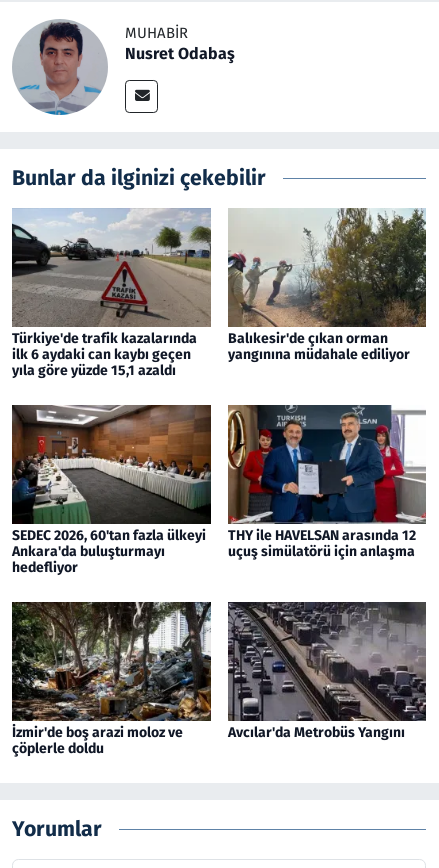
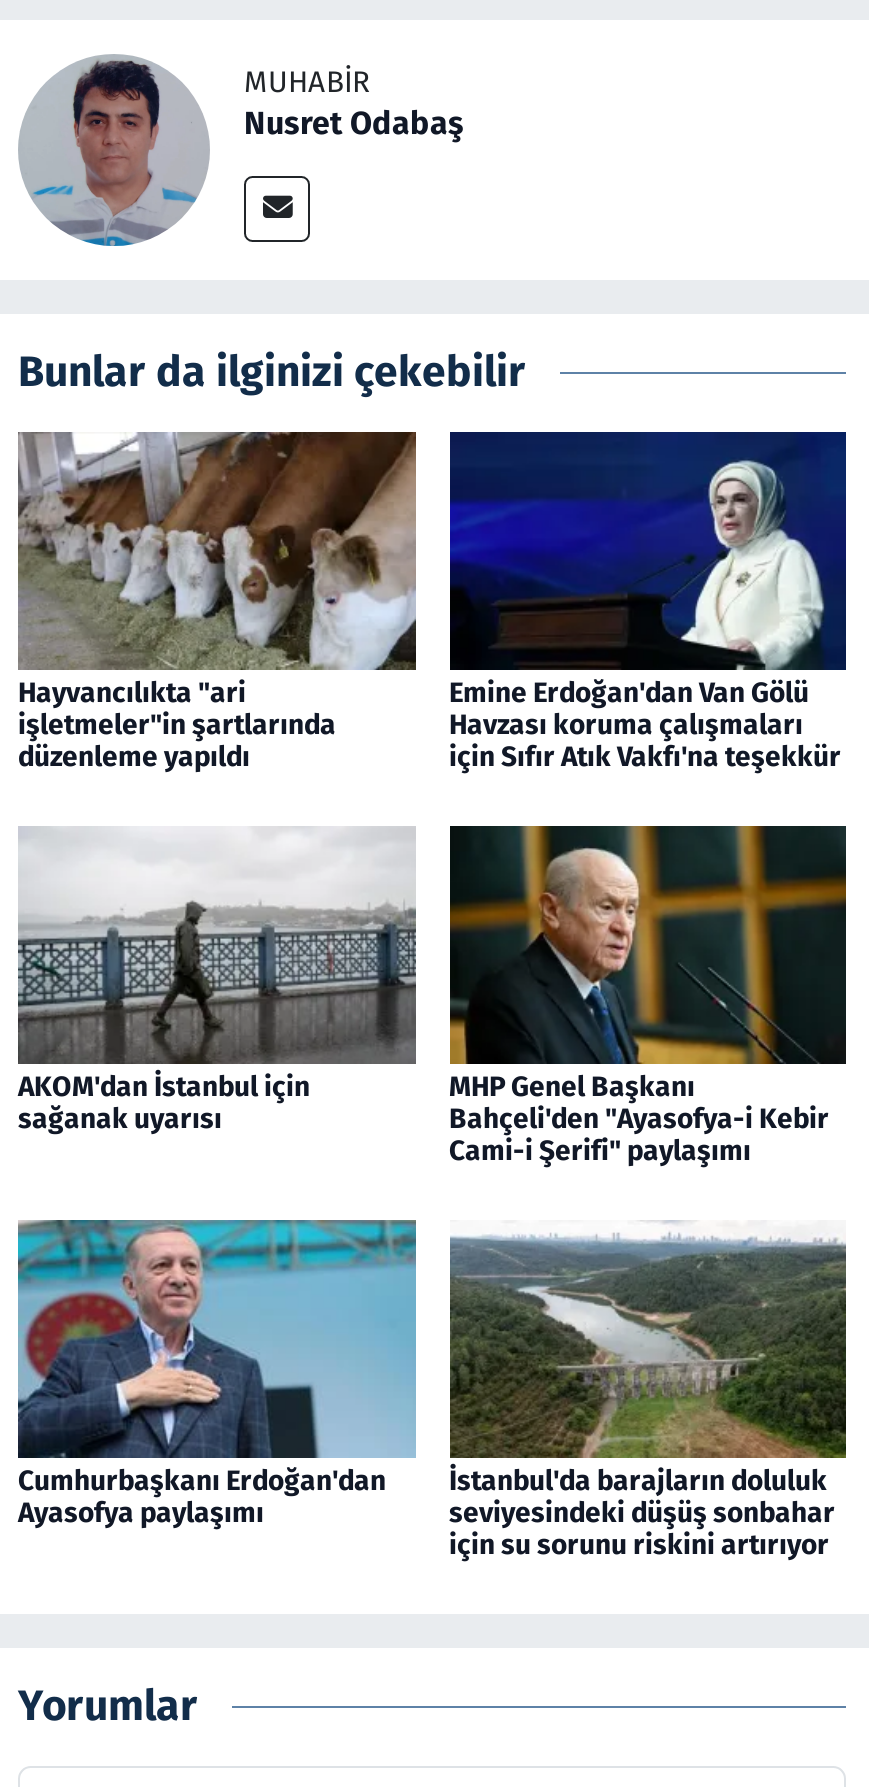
[12,208,212,379] [image] | Türkiye'de trafik kazalarında | ilk 6 aydaki can kaybı geçen | yıla göre yüzde 15,1 azaldı -> [18,430,416,775] [image] | Hayvancılıkta "ari | işletmeler"in şartlarında | düzenleme yapıldı
[227,207,427,363] [image] | Balıkesir'de çıkan orman | yangınına müdahale ediliyor -> [448,430,848,775] [image] | Emine Erdoğan'dan Van Gölü | Havzası koruma çalışmaları | için Sıfır Atık Vakfı'na teşekkür
[11,404,212,576] [image] | SEDEC 2026, 60'tan fazla ülkeyi | Ankara'da buluşturmayı | hedefliyor -> [16,826,418,1137] [image] | AKOM'dan İstanbul için | sağanak uyarısı
[227,404,427,560] [image] | THY ile HAVELSAN arasında 12 | uçuş simülatörü için anlaşma -> [448,824,848,1169] [image] | MHP Genel Başkanı | Bahçeli'den "Ayasofya-i Kebir | Cami-i Şerifi" paylaşımı
[11,601,212,757] [image] | İzmir'de boş arazi moloz ve | çöplerle doldu -> [16,1218,416,1530] [image] | Cumhurbaşkanı Erdoğan'dan | Ayasofya paylaşımı
[227,601,426,741] [image] | Avcılar'da Metrobüs Yangını -> [449,1220,846,1562] [image] | İstanbul'da barajların doluluk | seviyesindeki düşüş sonbahar | için su sorunu riskini artırıyor

